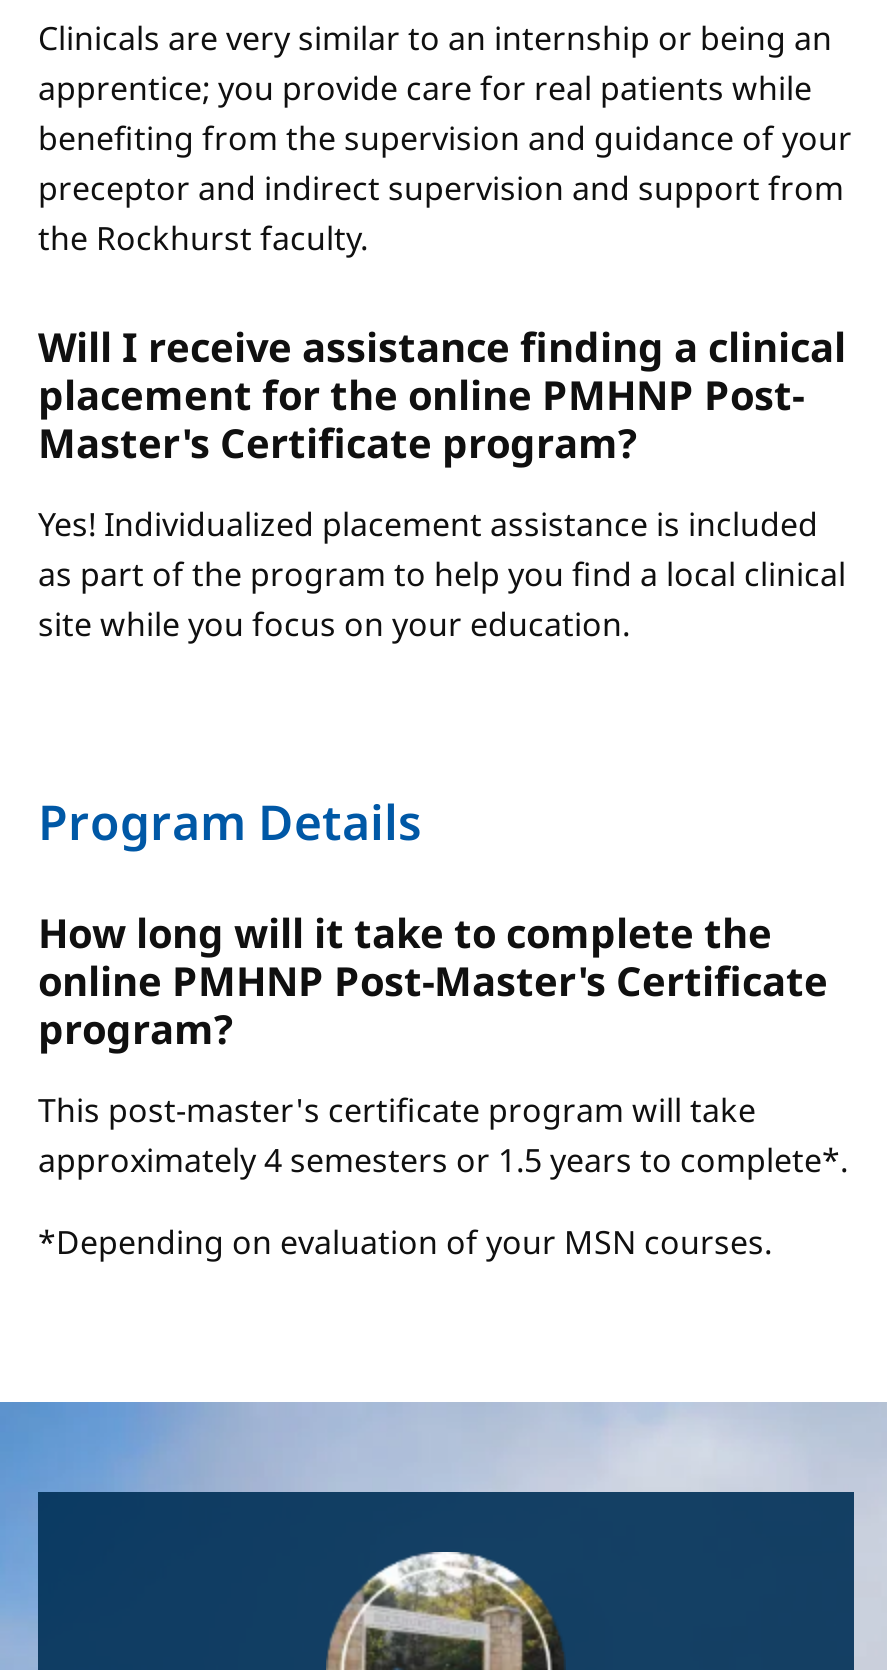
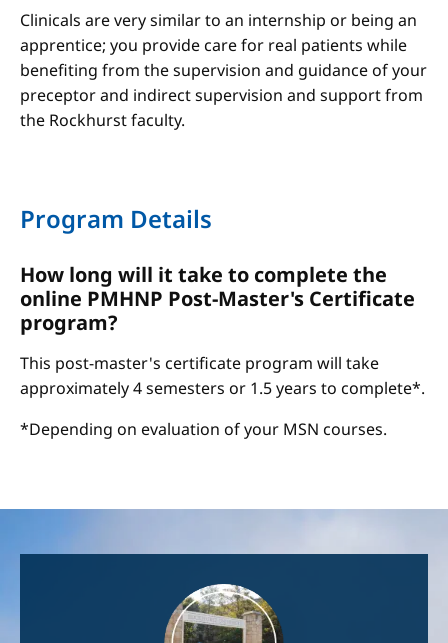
[38,320,846,646] Will I receive assistance finding a clinical | placement for the online PMHNP Post- | Master's Certificate program? | Yes! Individualized placement assistance is included | as part of the program to help you find a local clinical | site while you focus on your education. -> none

